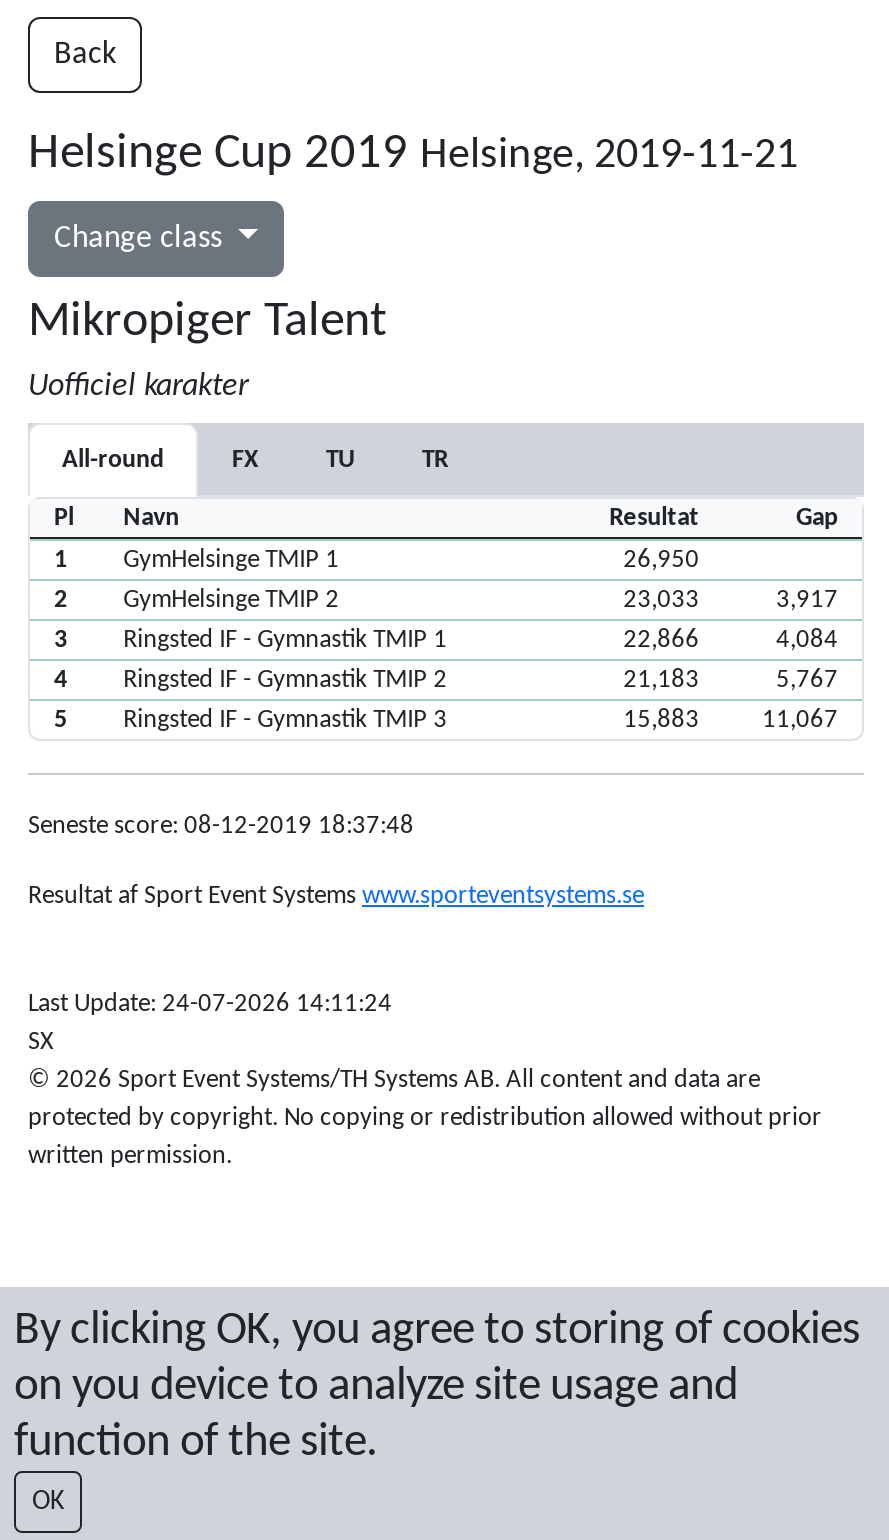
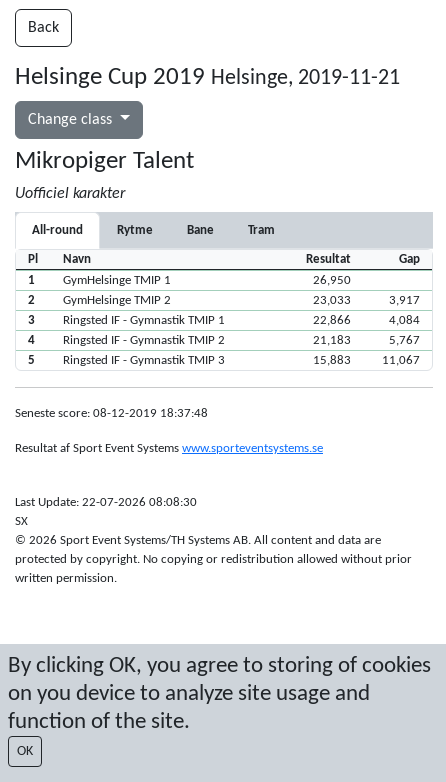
[232,447,448,473] FX | TU | TR -> [117,224,275,237] Rytme | Bane | Tram
[28,991,392,1017] Last Update: 24-07-2026 14:11:24 -> [15,496,197,509] Last Update: 22-07-2026 08:08:30

